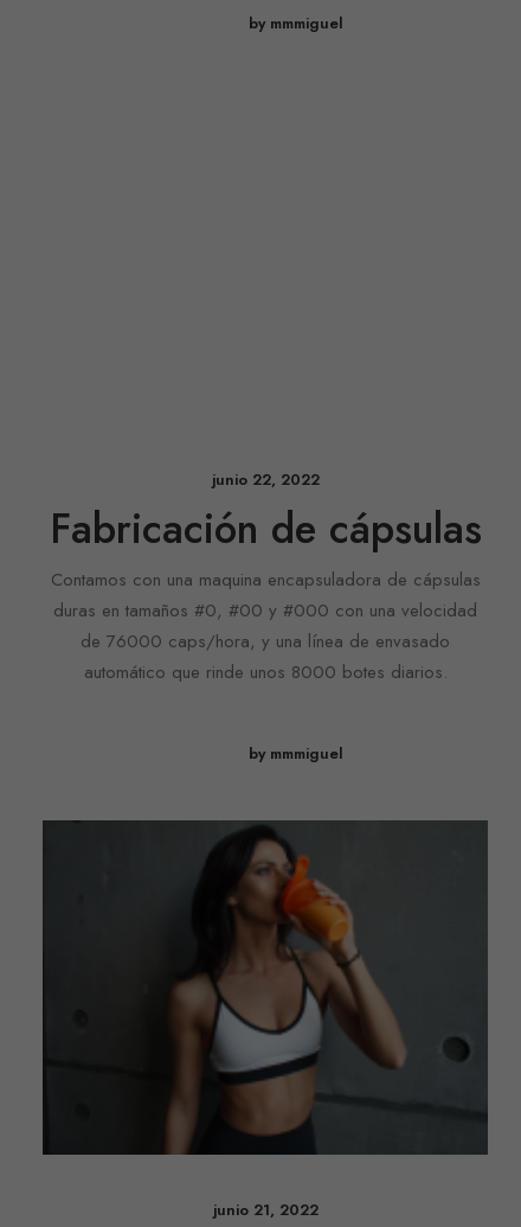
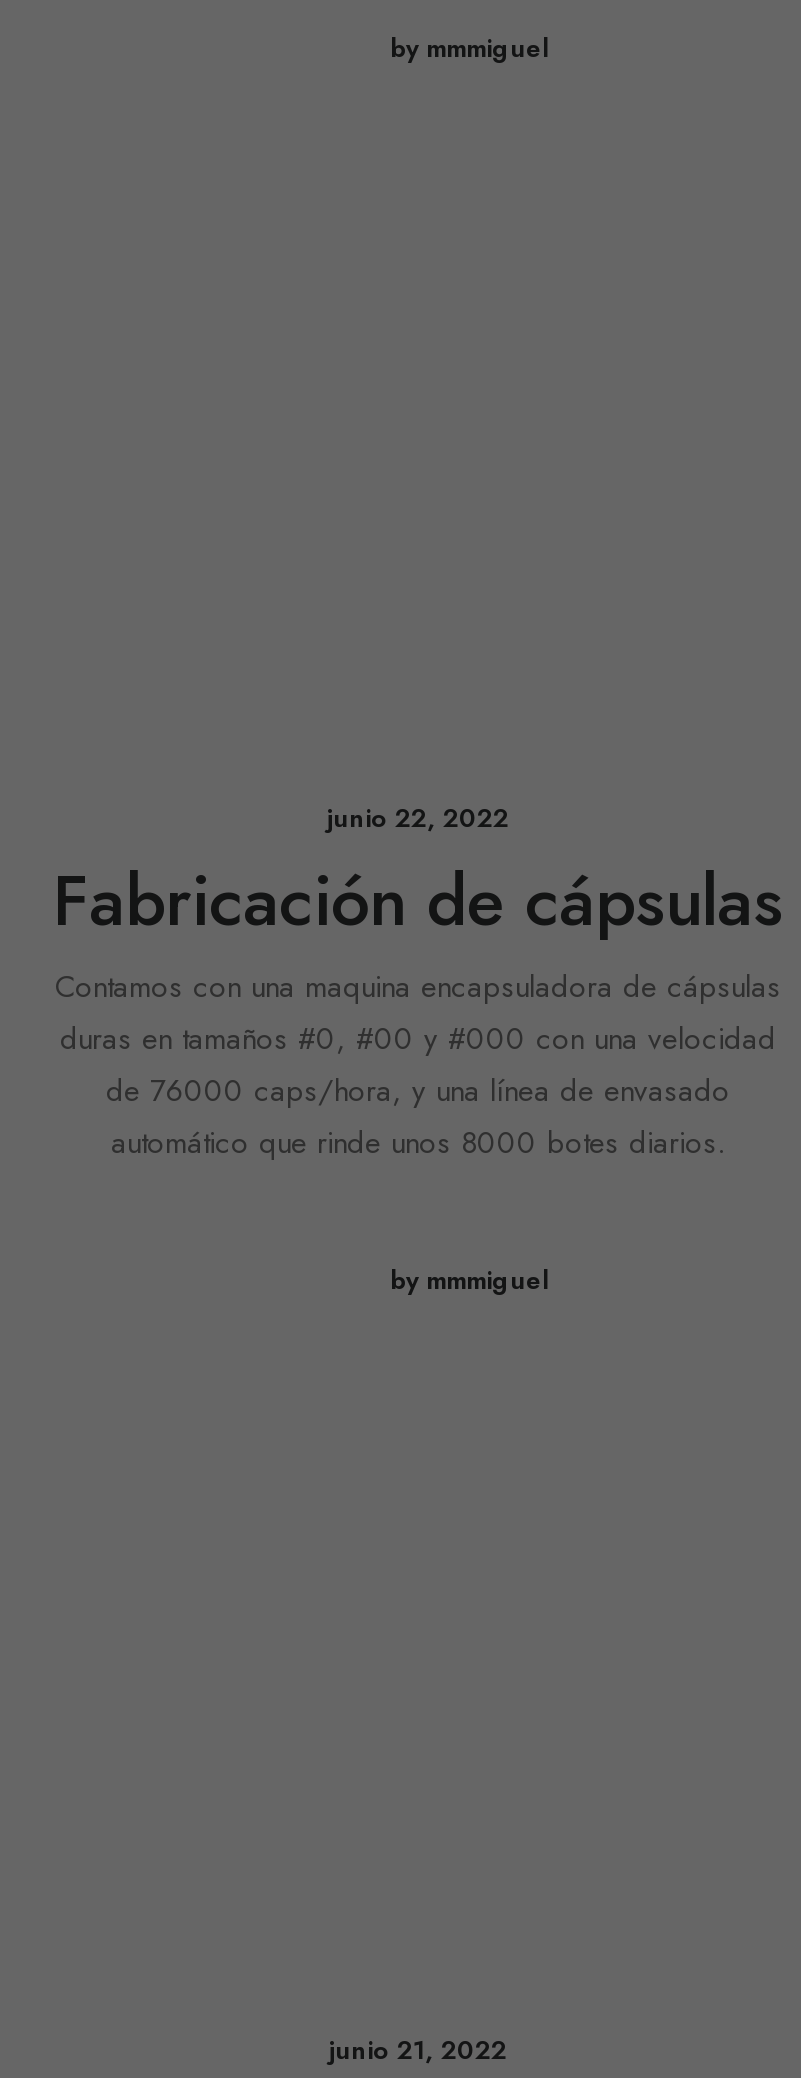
[41,819,489,1156] [image] -> none

